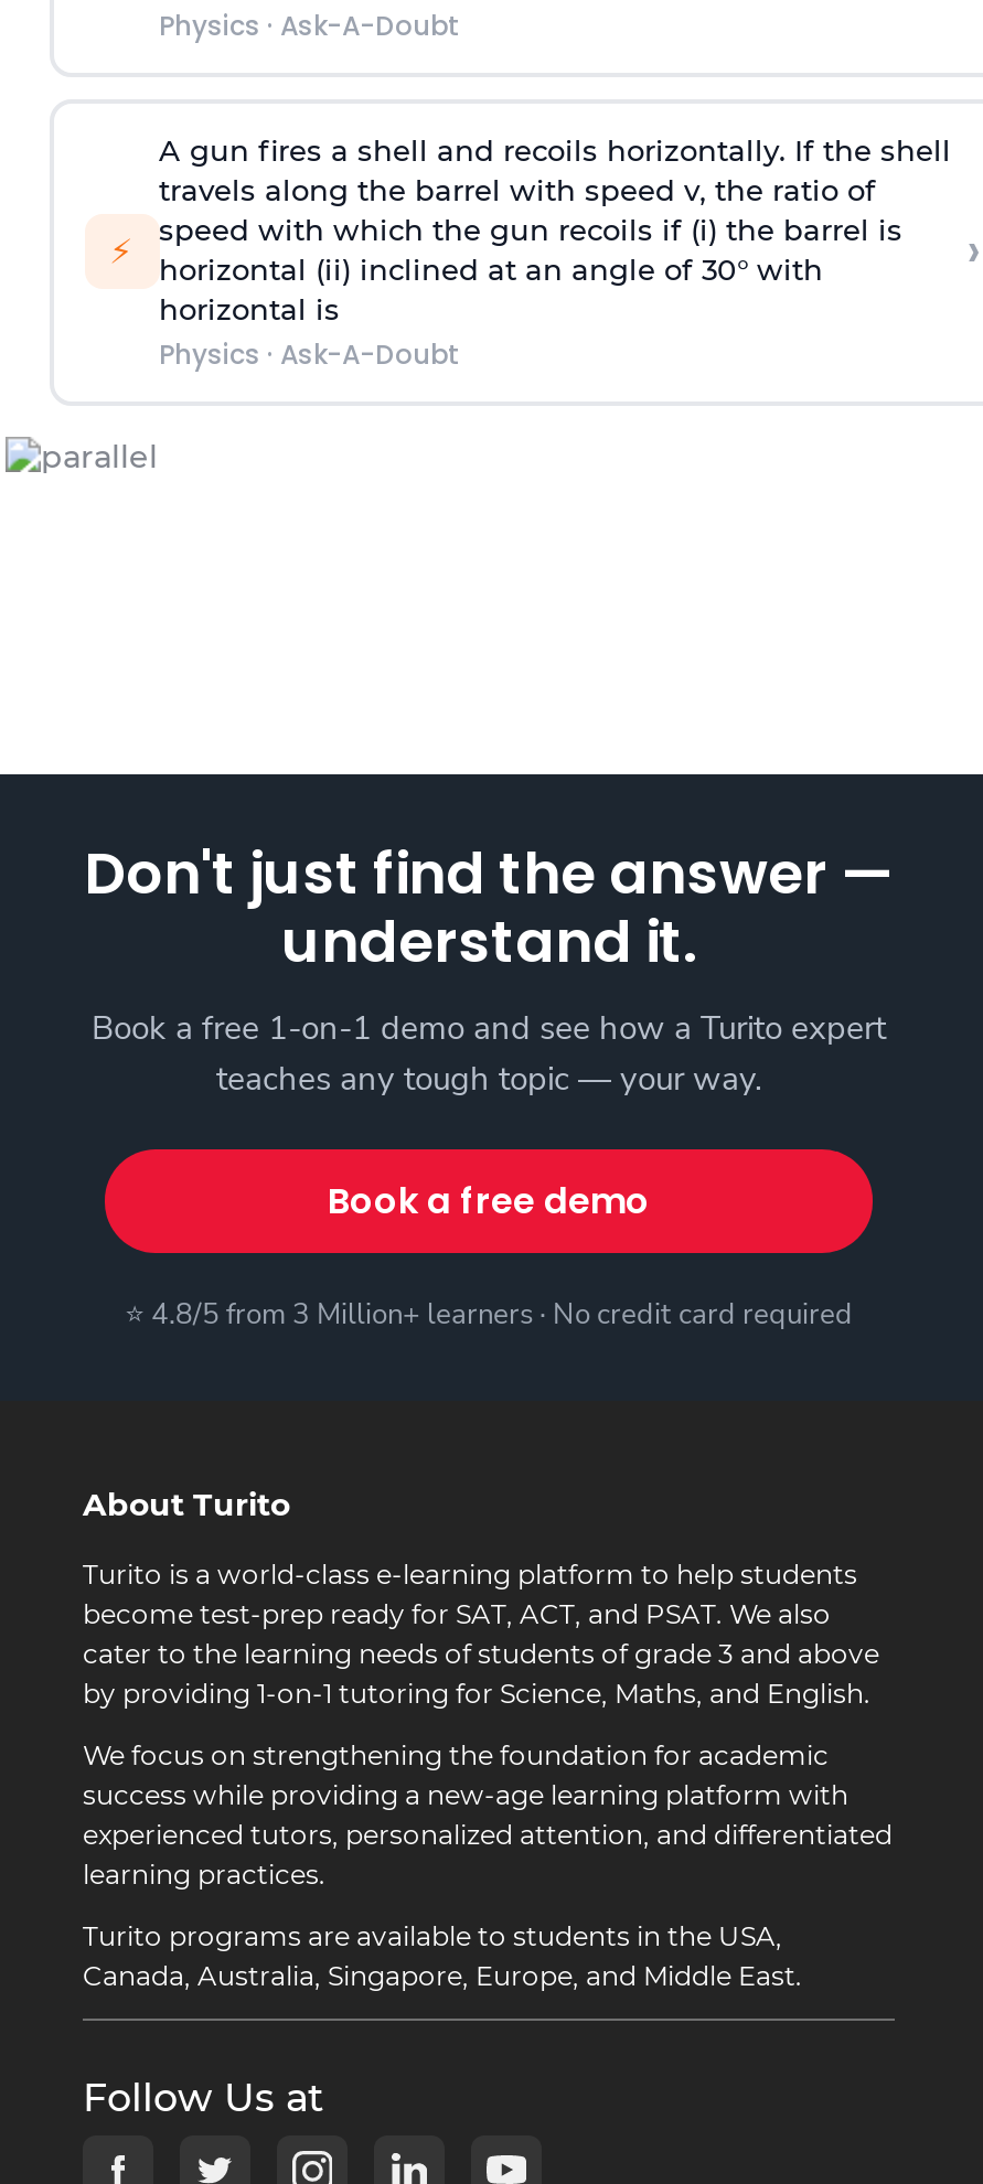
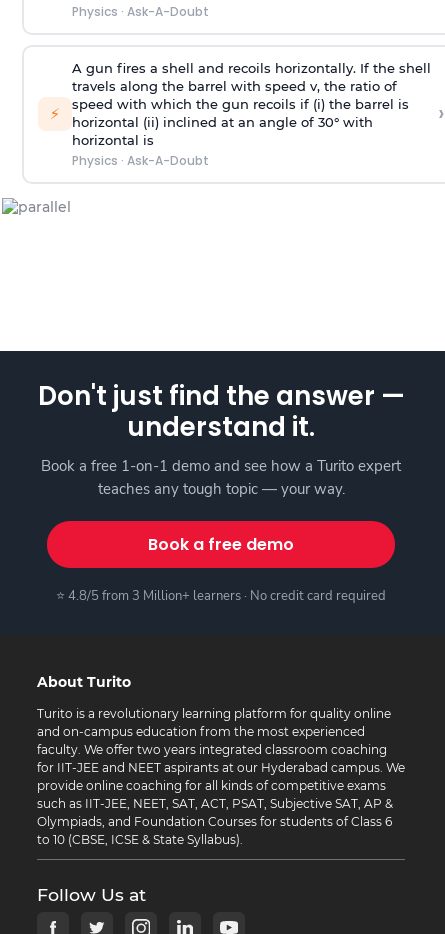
[83,1557,893,1991] Turito is a world-class e-learning platform to help students | become test-prep ready for SAT, ACT, and PSAT. We also | cater to the learning needs of students of grade 3 and above | by providing 1-on-1 tutoring for Science, Maths, and English. | We focus on strengthening the foundation for academic | success while providing a new-age learning platform with | experienced tutors, personalized attention, and differentiated | learning practices. | Turito programs are available to students in the USA, | Canada, Australia, Singapore, Europe, and Middle East. -> [37,706,405,847] Turito is a revolutionary learning platform for quality online | and on-campus education from the most experienced | faculty. We offer two years integrated classroom coaching | for IIT-JEE and NEET aspirants at our Hyderabad campus. We | provide online coaching for all kinds of competitive exams | such as IIT-JEE, NEET, SAT, ACT, PSAT, Subjective SAT, AP & | Olympiads, and Foundation Courses for students of Class 6 | to 10 (CBSE, ICSE & State Syllabus).

